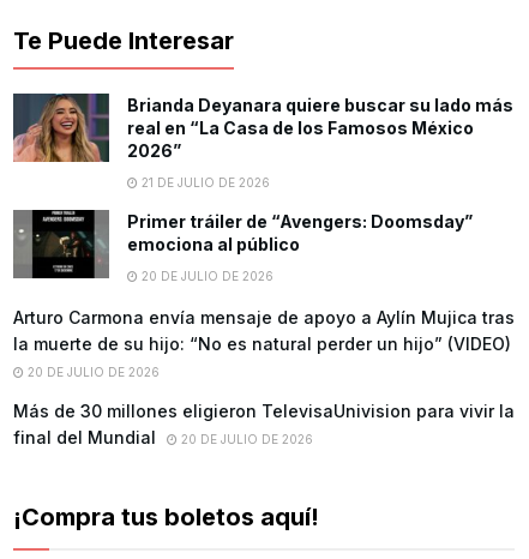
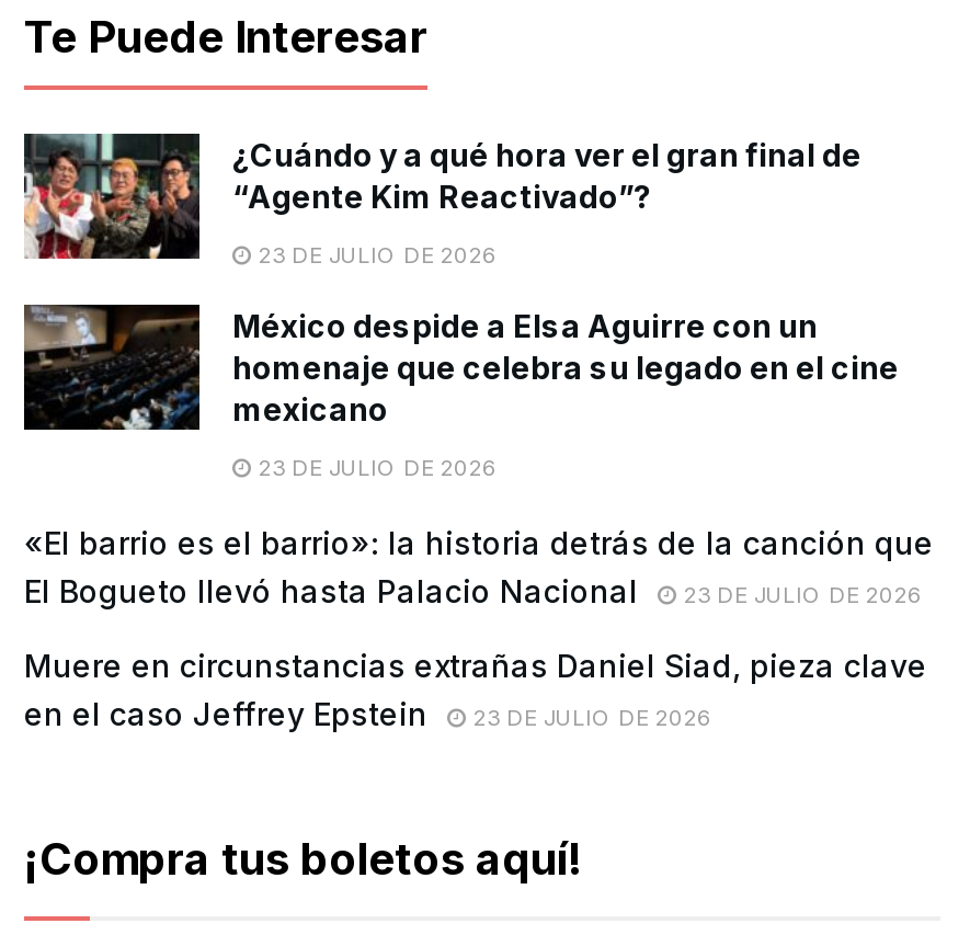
[13,92,515,447] [image] | Brianda Deyanara quiere buscar su lado más | real en “La Casa de los Famosos México | 2026” | 21 DE JULIO DE 2026 | Primer tráiler de “Avengers: Doomsday” | emociona al público | 20 DE JULIO DE 2026 | Arturo Carmona envía mensaje de apoyo a Aylín Mujica tras | la muerte de su hijo: “No es natural perder un hijo” (VIDEO) | 20 DE JULIO DE 2026 | Más de 30 millones eligieron TelevisaUnivision para vivir la | final del Mundial | 20 DE JULIO DE 2026 -> [24,132,934,731] [image] | ¿Cuándo y a qué hora ver el gran final de | “Agente Kim Reactivado”? | 23 DE JULIO DE 2026 | México despide a Elsa Aguirre con un | homenaje que celebra su legado en el cine | mexicano | 23 DE JULIO DE 2026 | «El barrio es el barrio»: la historia detrás de la canción que | El Bogueto llevó hasta Palacio Nacional | 23 DE JULIO DE 2026 | Muere en circunstancias extrañas Daniel Siad, pieza clave | en el caso Jeffrey Epstein | 23 DE JULIO DE 2026
[14,209,109,279] [image] -> [24,303,202,432] [image]

